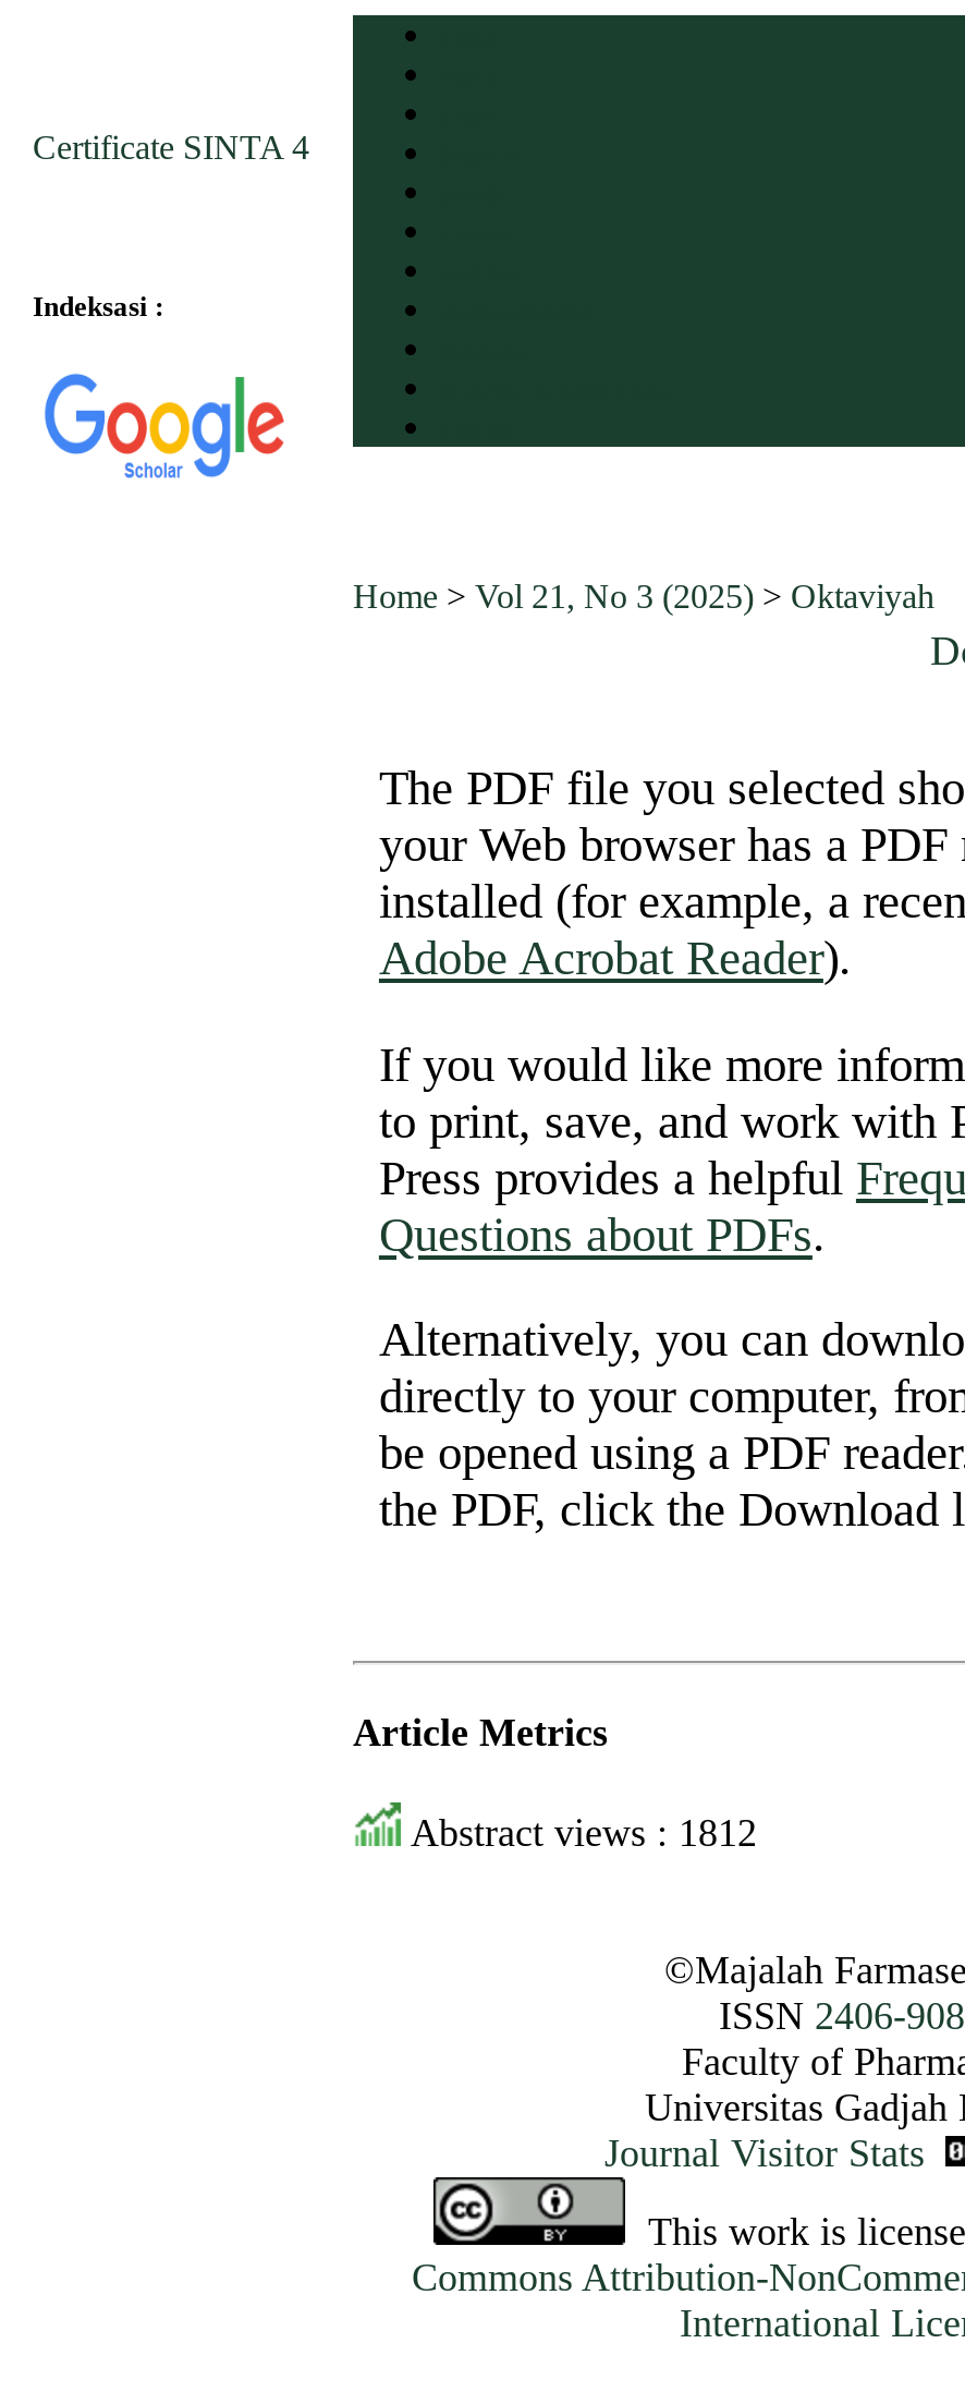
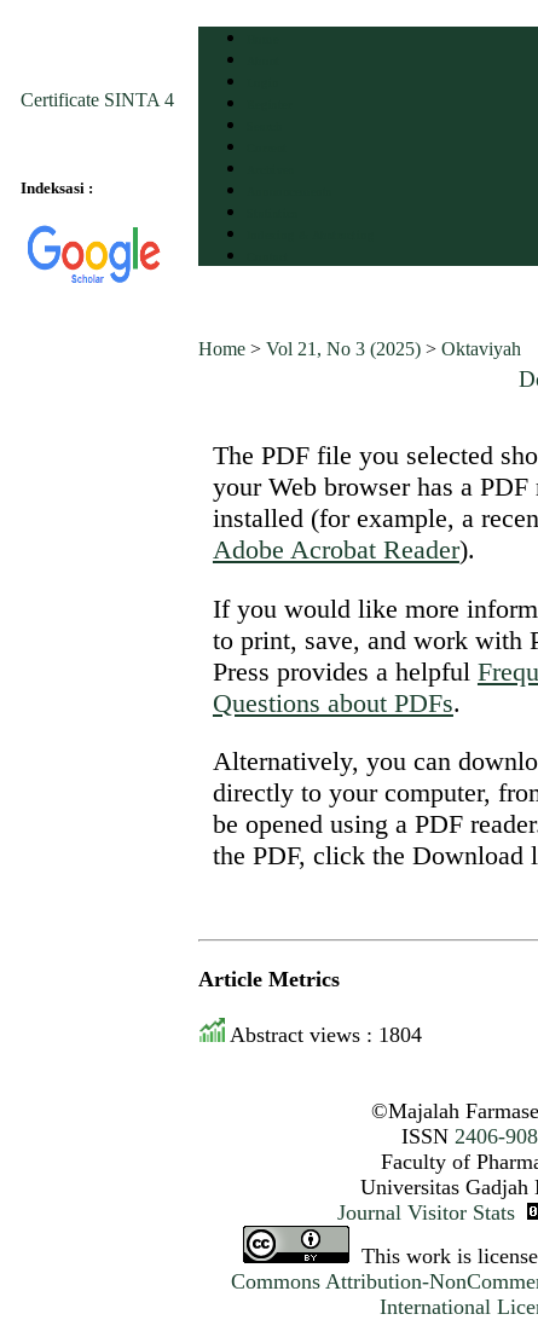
[402,1812,757,1856] Abstract views : 1812 -> [225,1023,423,1047] Abstract views : 1804

